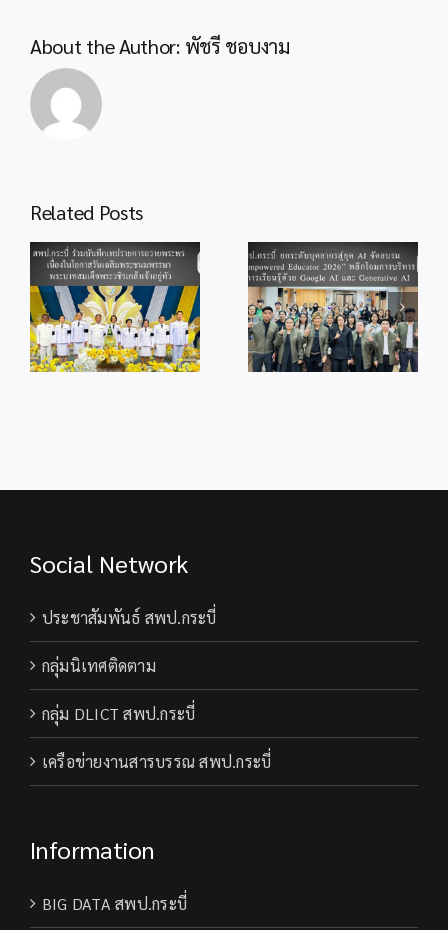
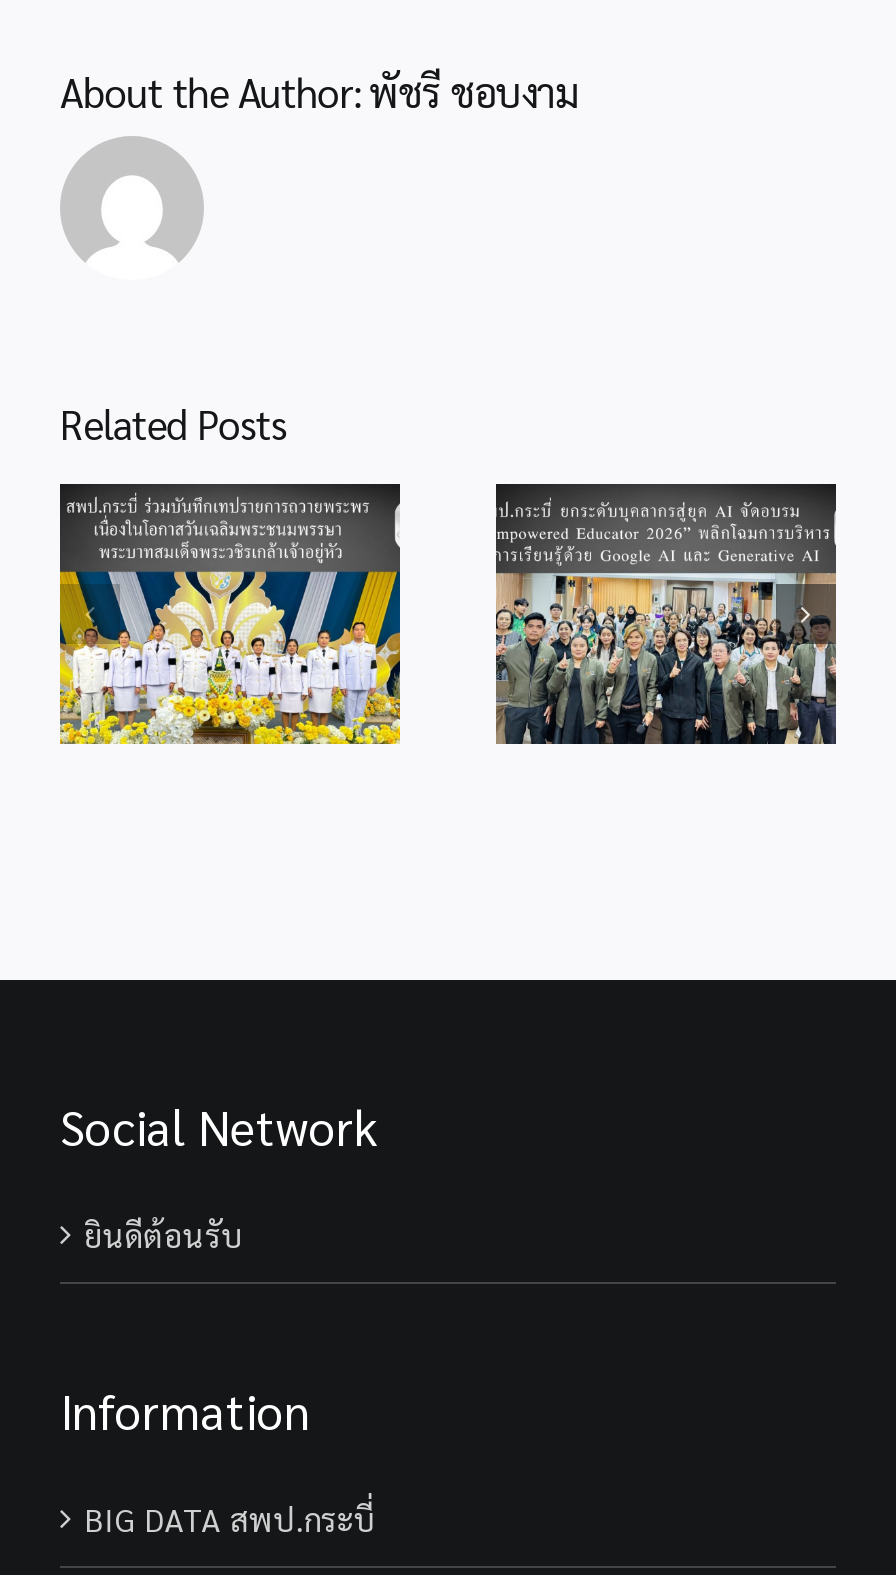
[42,607,271,772] ประชาสัมพันธ์ สพป.กระบี่ | กลุ่มนิเทศติดตาม | กลุ่ม DLICT สพป.กระบี่ | เครือข่ายงานสารบรรณ สพป.กระบี่ -> [84,1213,242,1255] ยินดีต้อนรับ

